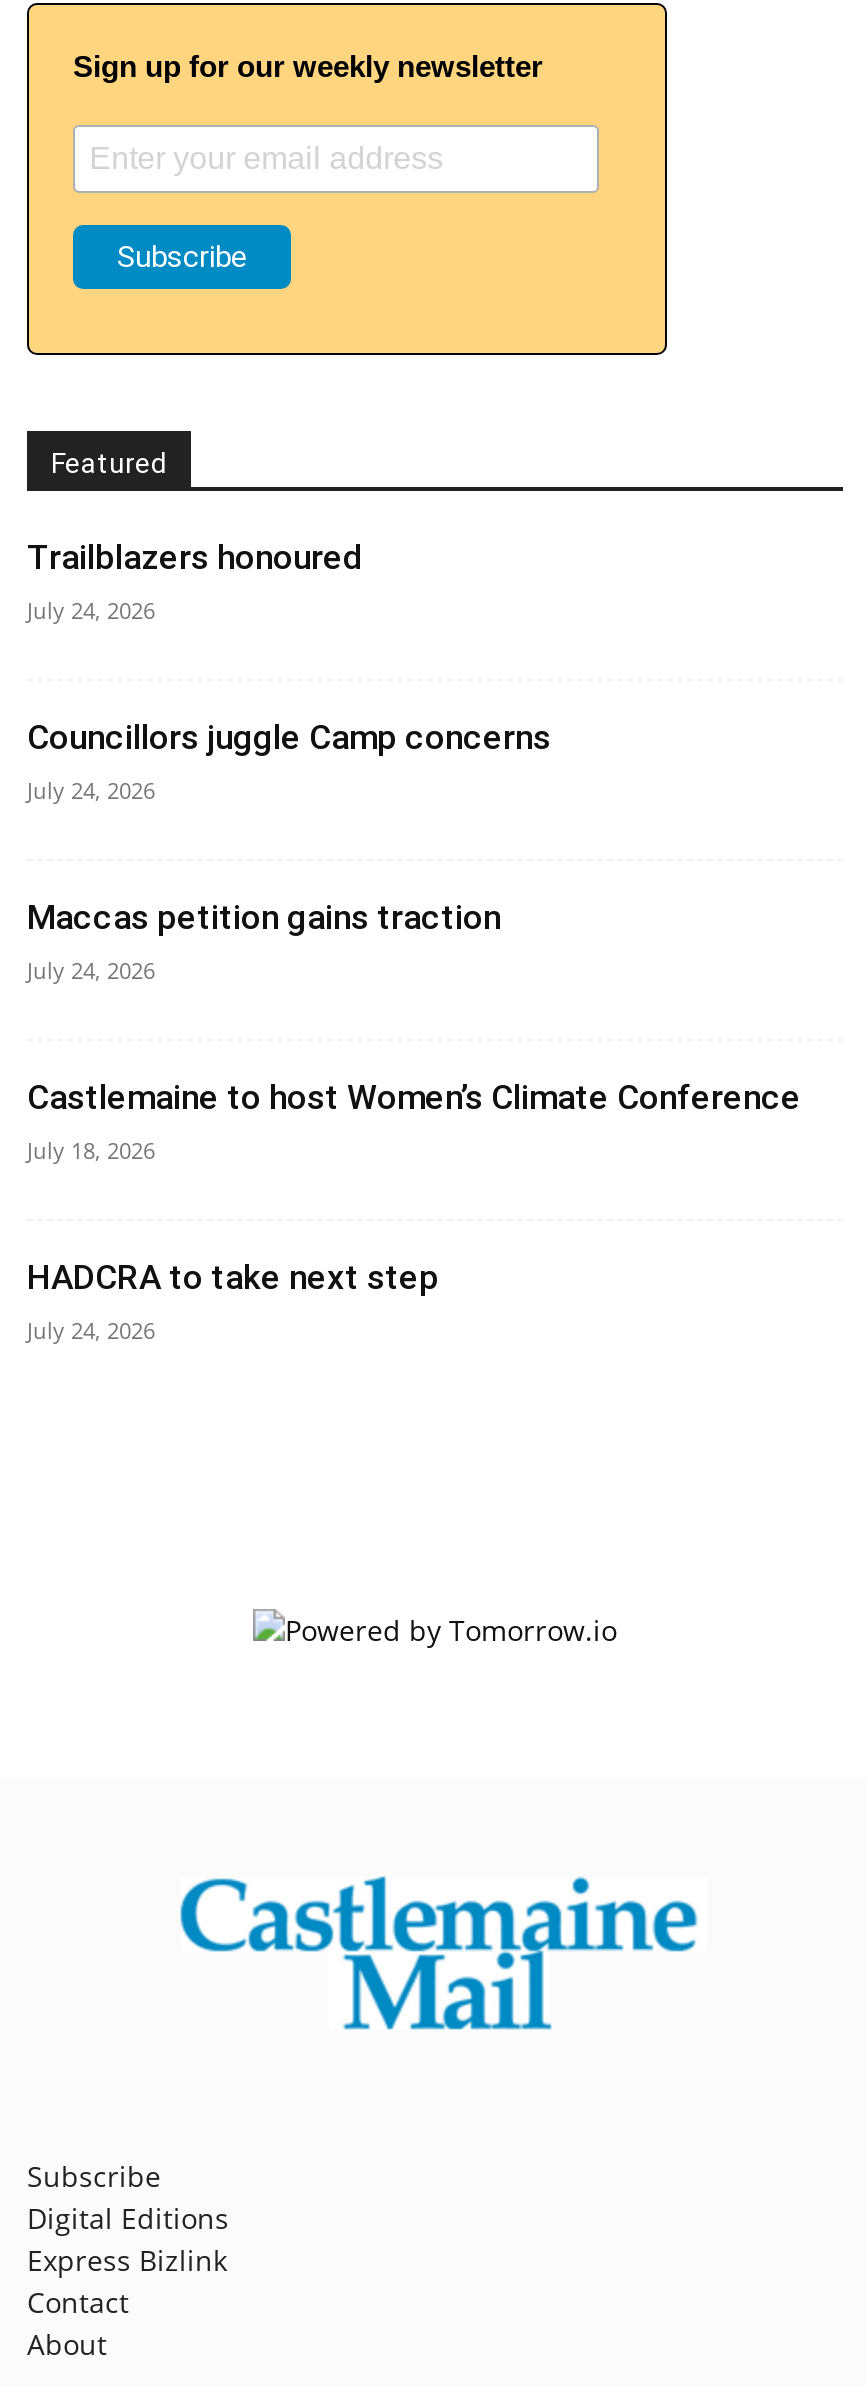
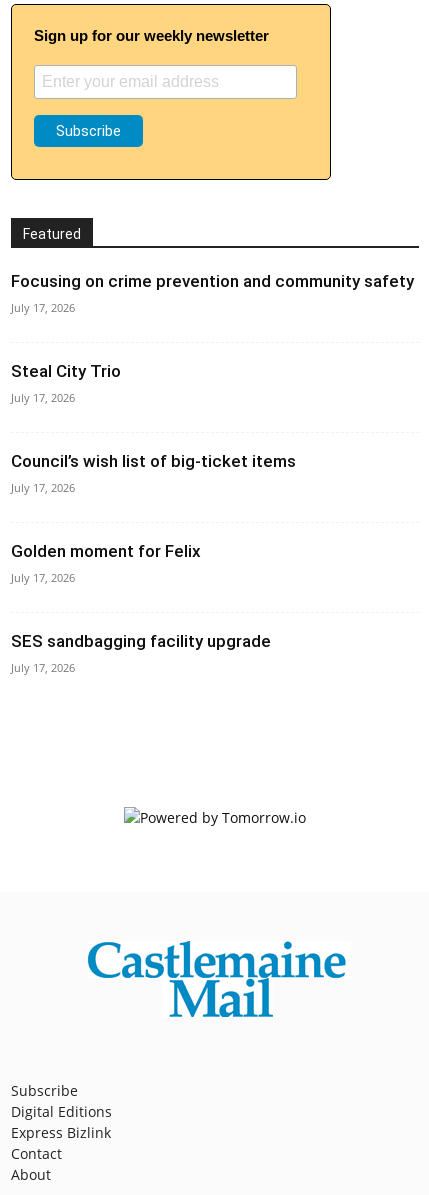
[27,537,363,625] Trailblazers honoured | July 24, 2026 -> [11,271,414,315] Focusing on crime prevention and community safety | July 17, 2026
[27,717,551,805] Councillors juggle Camp concerns | July 24, 2026 -> [11,361,121,405] Steal City Trio | July 17, 2026
[27,897,501,985] Maccas petition gains traction | July 24, 2026 -> [11,451,296,495] Council’s wish list of big-ticket items | July 17, 2026
[27,1077,801,1165] Castlemaine to host Women’s Climate Conference | July 18, 2026 -> [11,541,201,585] Golden moment for Felix | July 17, 2026
[27,1257,439,1345] HADCRA to take next step | July 24, 2026 -> [11,631,271,675] SES sandbagging facility upgrade | July 17, 2026

